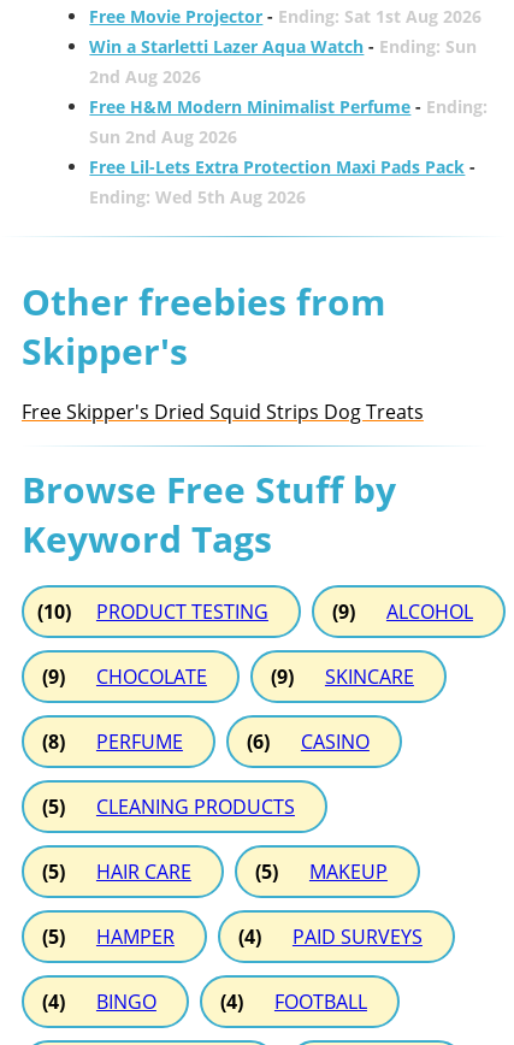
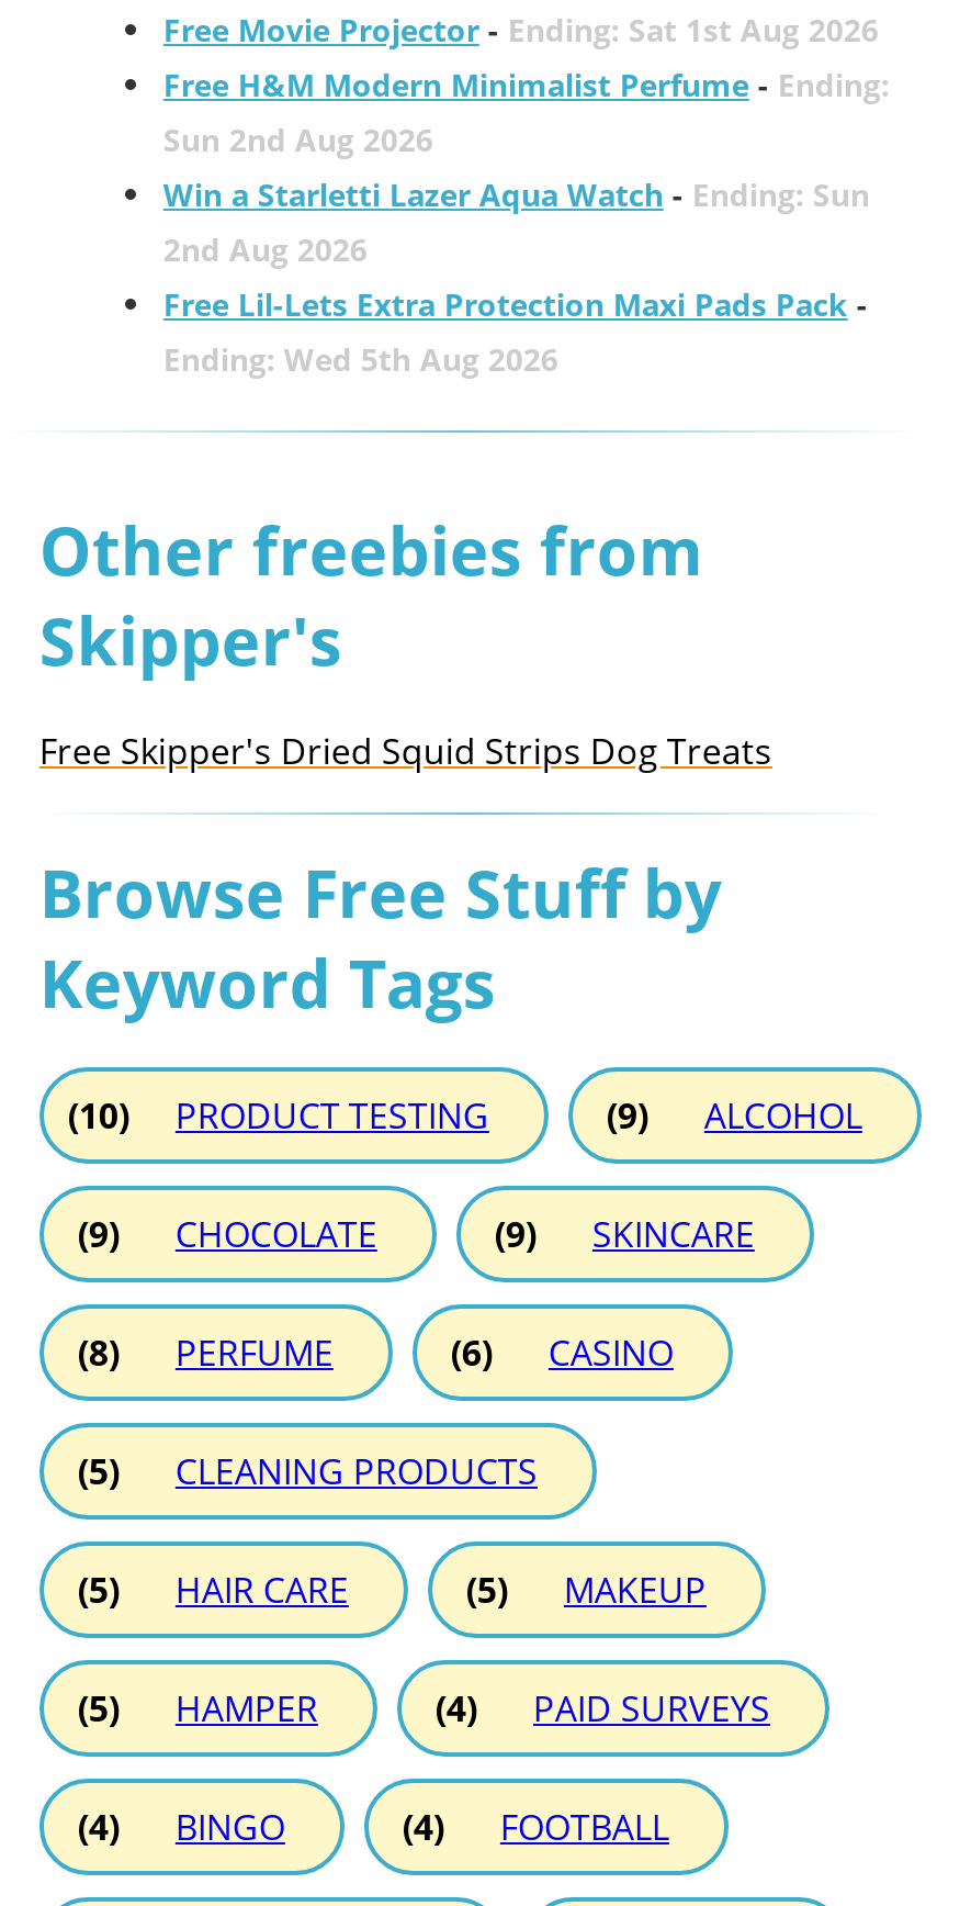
moved [90,35,477,88] -> [163,173,870,270]: Win a Starletti Lazer Aqua Watch - Ending: Sun | 2nd Aug 2026
moved [90,95,488,148] -> [163,63,890,160]: Free H&M Modern Minimalist Perfume - Ending: | Sun 2nd Aug 2026

